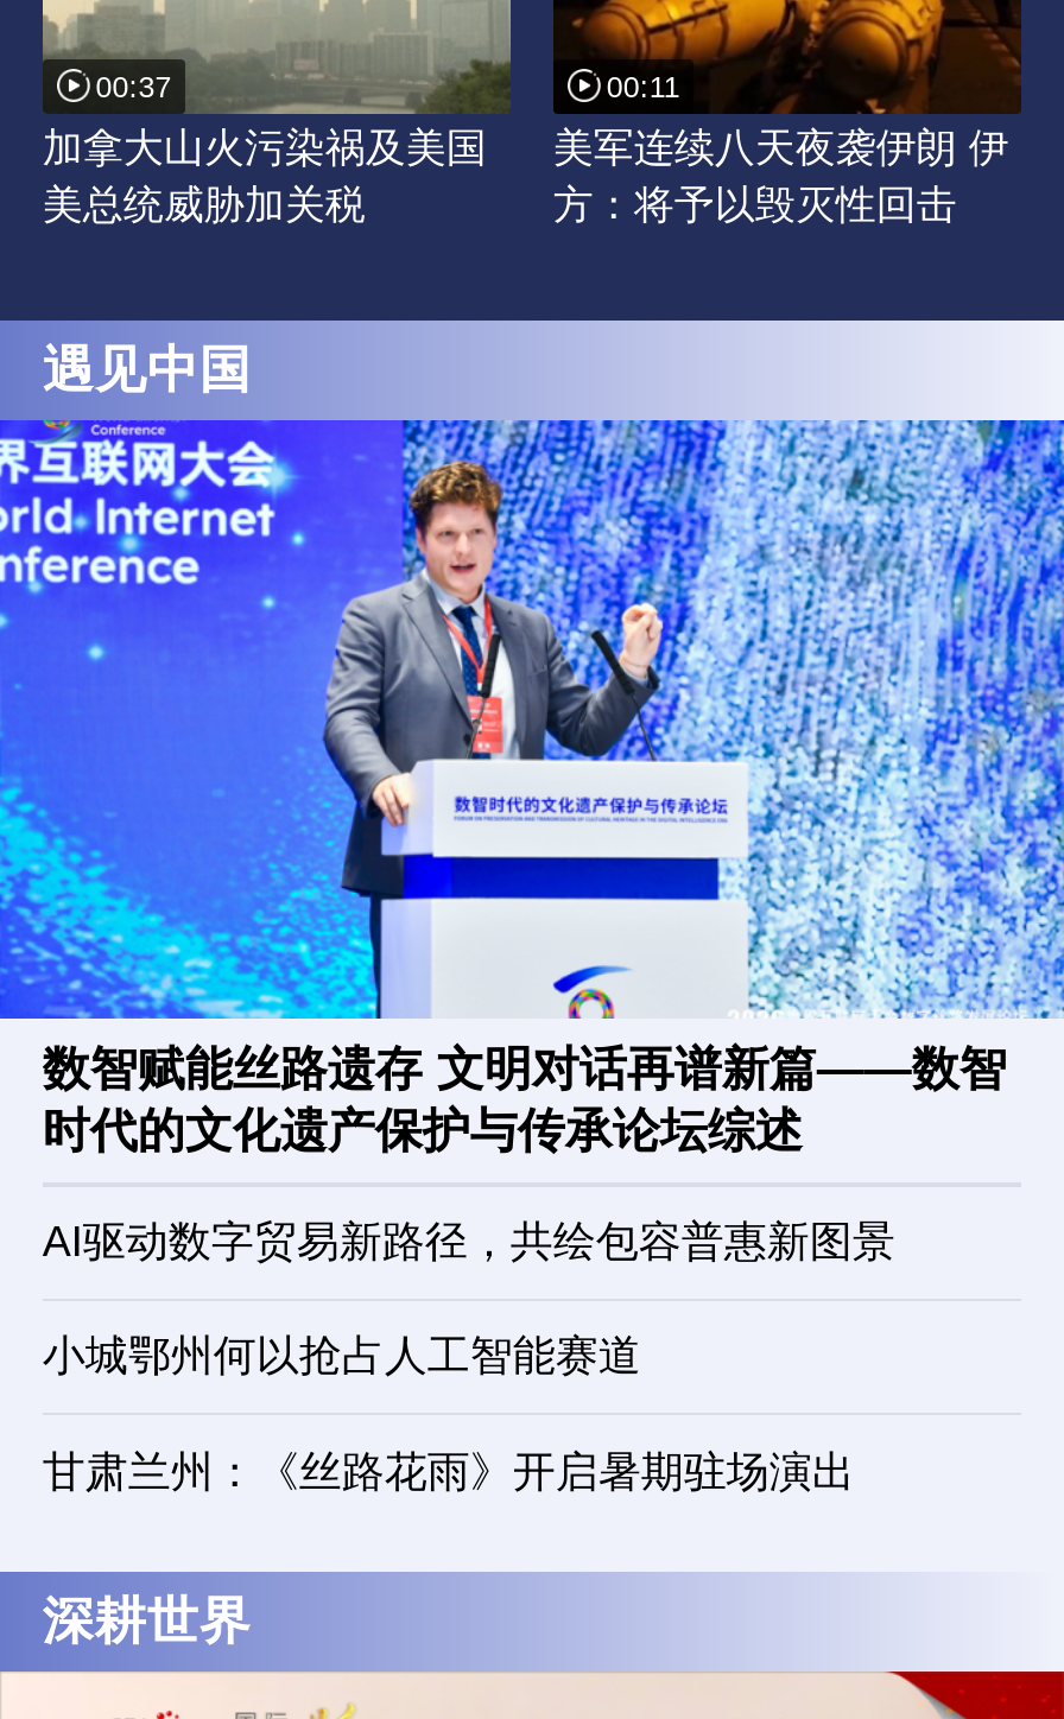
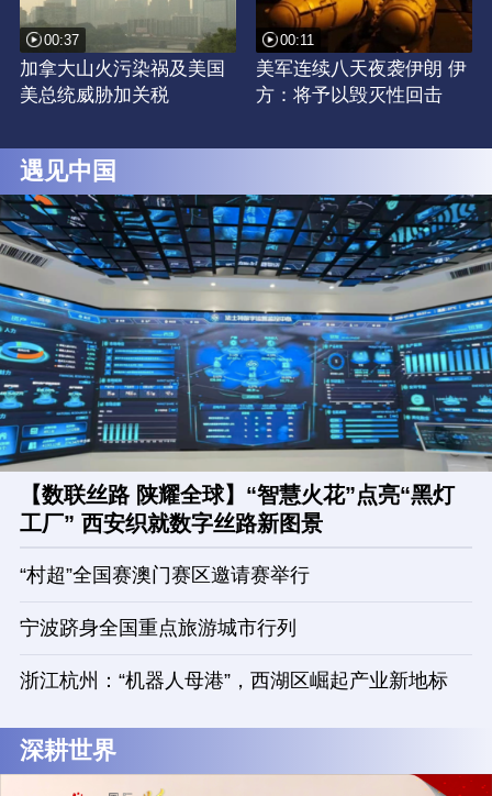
[7,418,1057,1157] [image] | 数智赋能丝路遗存 文明对话再谱新篇——数智 | 时代的文化遗产保护与传承论坛综述 -> [3,194,489,536] [image] | 【数联丝路 陕耀全球】“智慧火花”点亮“黑灯 | 工厂” 西安织就数字丝路新图景
[43,1217,895,1265] AI驱动数字贸易新路径，共绘包容普惠新图景 -> [20,564,310,586] “村超”全国赛澳门赛区邀请赛举行
[43,1332,641,1379] 小城鄂州何以抢占人工智能赛道 -> [20,617,296,639] 宁波跻身全国重点旅游城市行列
[43,1447,855,1494] 甘肃兰州：《丝路花雨》开启暑期驻场演出 -> [20,670,448,692] 浙江杭州：“机器人母港”，西湖区崛起产业新地标

